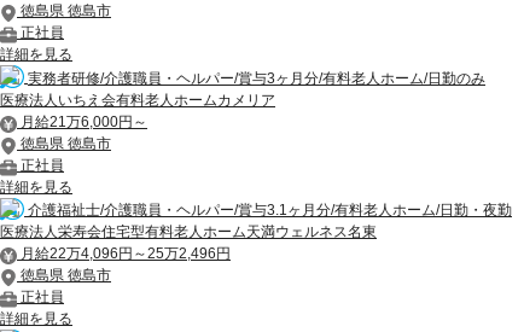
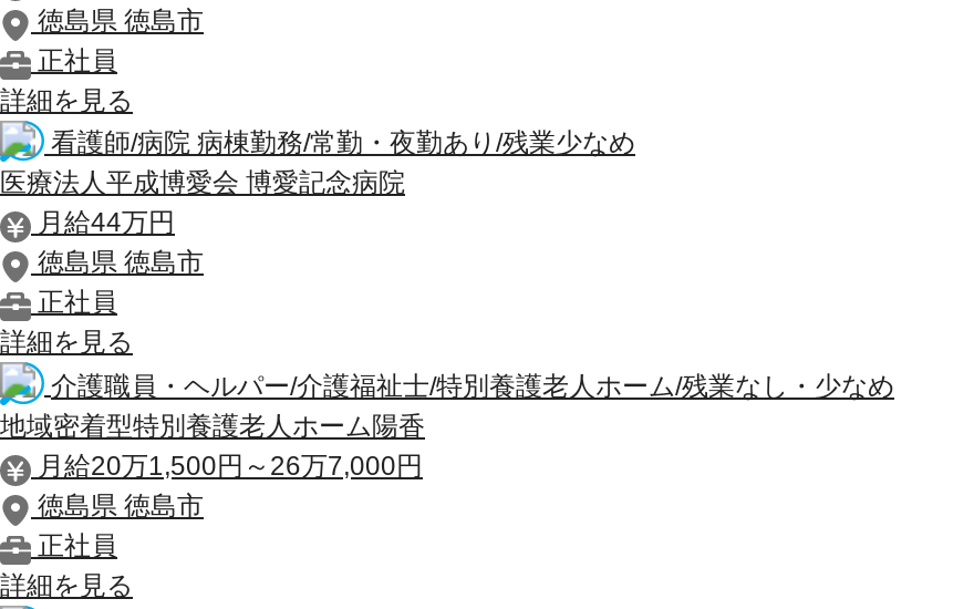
[0,70,485,130] 実務者研修/介護職員・ヘルパー/賞与3ヶ月分/有料老人ホーム/日勤のみ | 医療法人いちえ会有料老人ホームカメリア | 月給21万6,000円～ -> [0,128,635,239] 看護師/病院 病棟勤務/常勤・夜勤あり/残業少なめ | 医療法人平成博愛会 博愛記念病院 | 月給44万円
[0,202,512,262] 介護福祉士/介護職員・ヘルパー/賞与3.1ヶ月分/有料老人ホーム/日勤・夜勤 | 医療法人栄寿会住宅型有料老人ホーム天満ウェルネス名東 | 月給22万4,096円～25万2,496円 -> [0,370,894,481] 介護職員・ヘルパー/介護福祉士/特別養護老人ホーム/残業なし・少なめ | 地域密着型特別養護老人ホーム陽香 | 月給20万1,500円～26万7,000円

